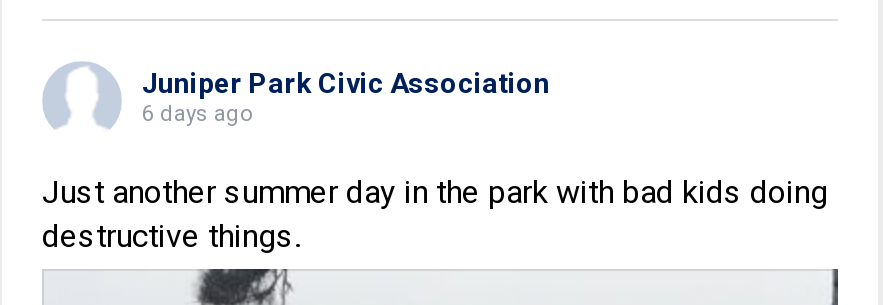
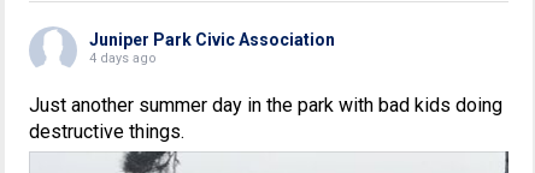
[142,101,254,127] 6 days ago -> [89,50,157,66] 4 days ago

